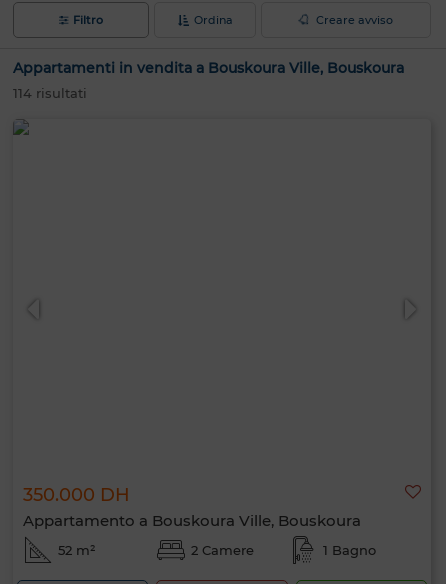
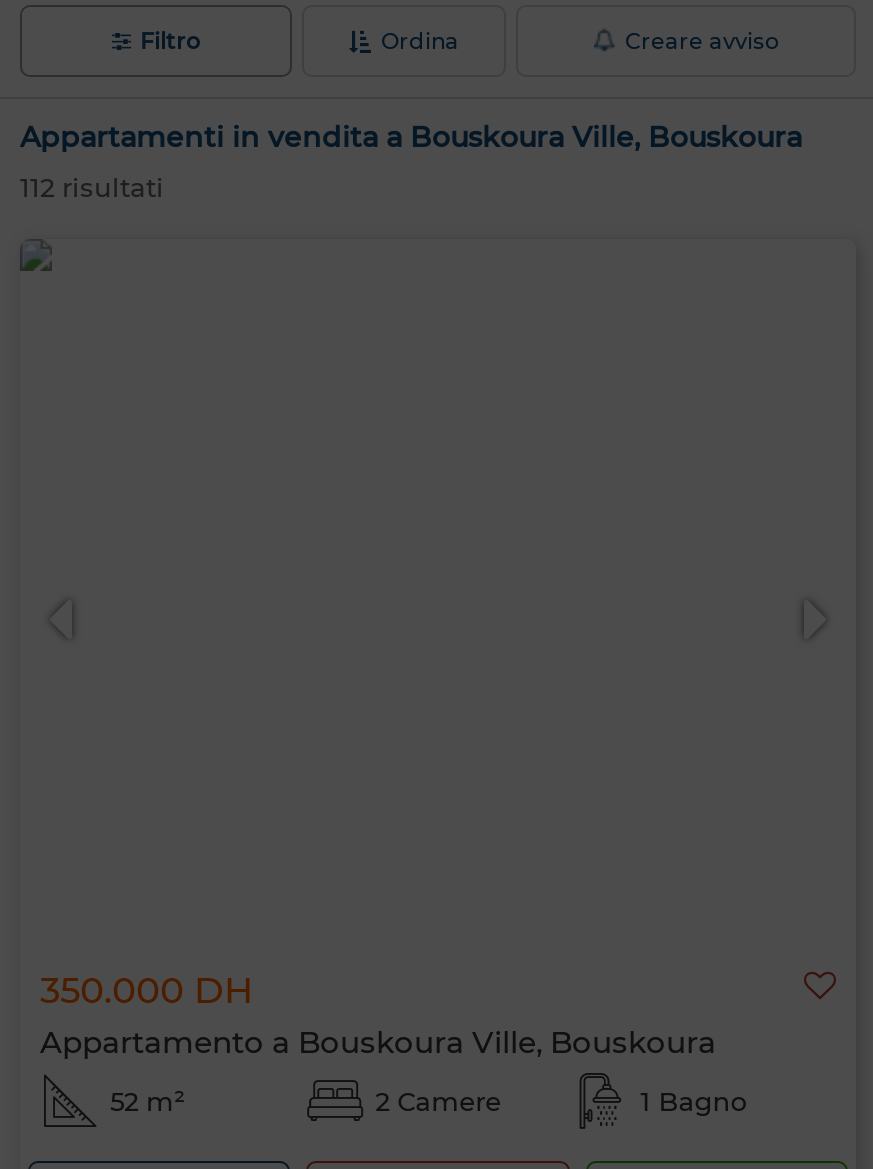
[13,85,87,101] 114 risultati -> [20,171,164,203] 112 risultati

